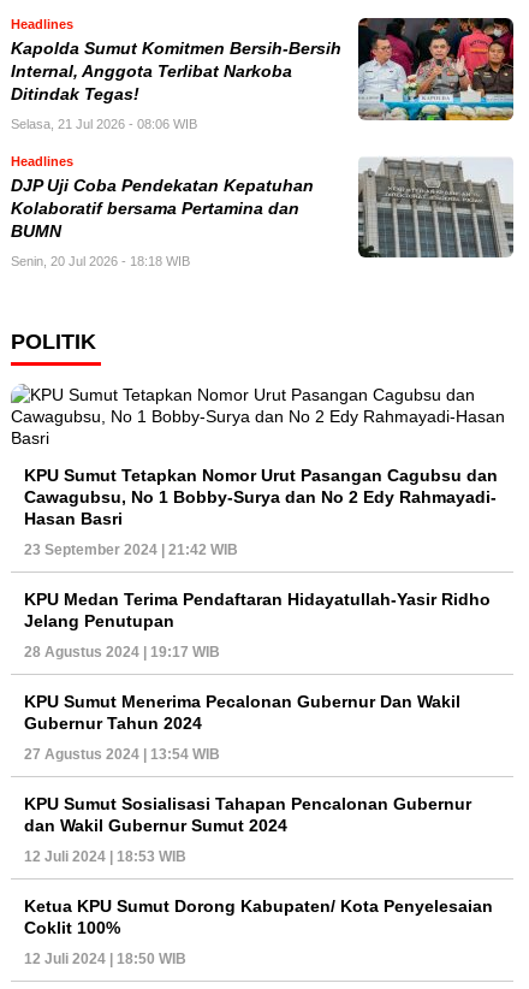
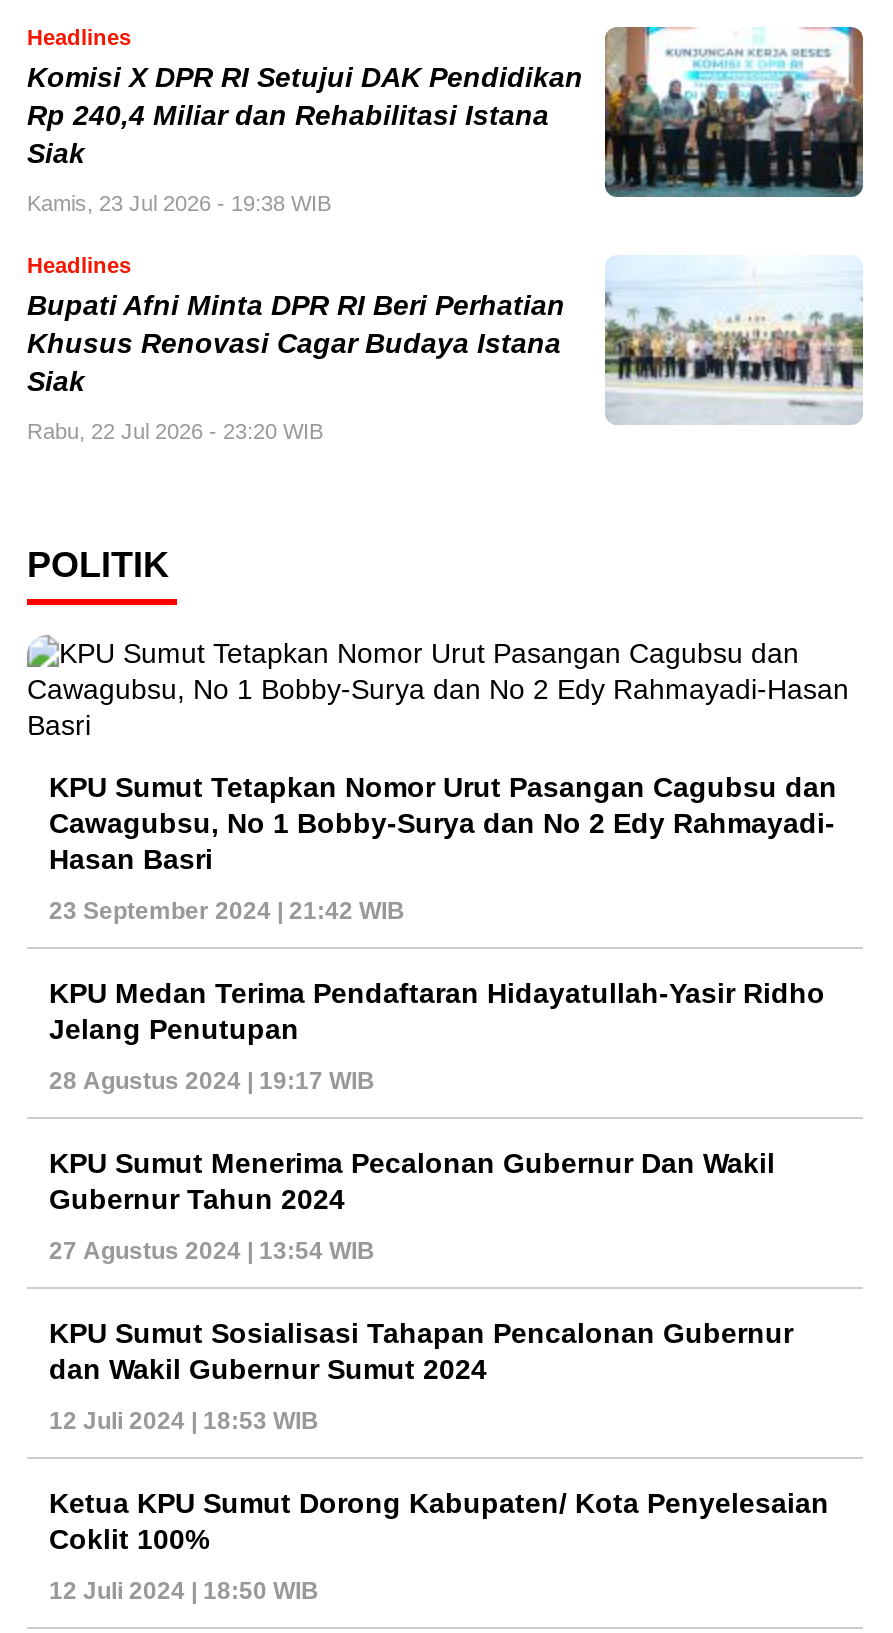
[11,17,515,122] [image] | Kapolda Sumut Komitmen Bersih-Bersih | Internal, Anggota Terlibat Narkoba | Ditindak Tegas! -> [27,25,865,199] [image] | Komisi X DPR RI Setujui DAK Pendidikan | Rp 240,4 Miliar dan Rehabilitasi Istana | Siak
[11,117,197,132] Selasa, 21 Jul 2026 - 08:06 WIB -> [27,192,331,216] Kamis, 23 Jul 2026 - 19:38 WIB
[11,156,515,259] [image] | DJP Uji Coba Pendekatan Kepatuhan | Kolaboratif bersama Pertamina dan | BUMN -> [27,259,865,425] [image] | Bupati Afni Minta DPR RI Beri Perhatian | Khusus Renovasi Cagar Budaya Istana | Siak
[11,254,190,269] Senin, 20 Jul 2026 - 18:18 WIB -> [27,420,323,444] Rabu, 22 Jul 2026 - 23:20 WIB

